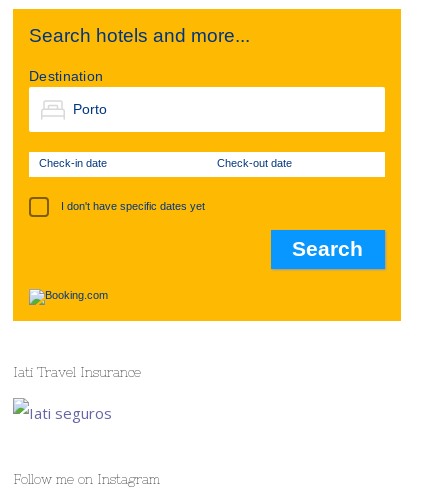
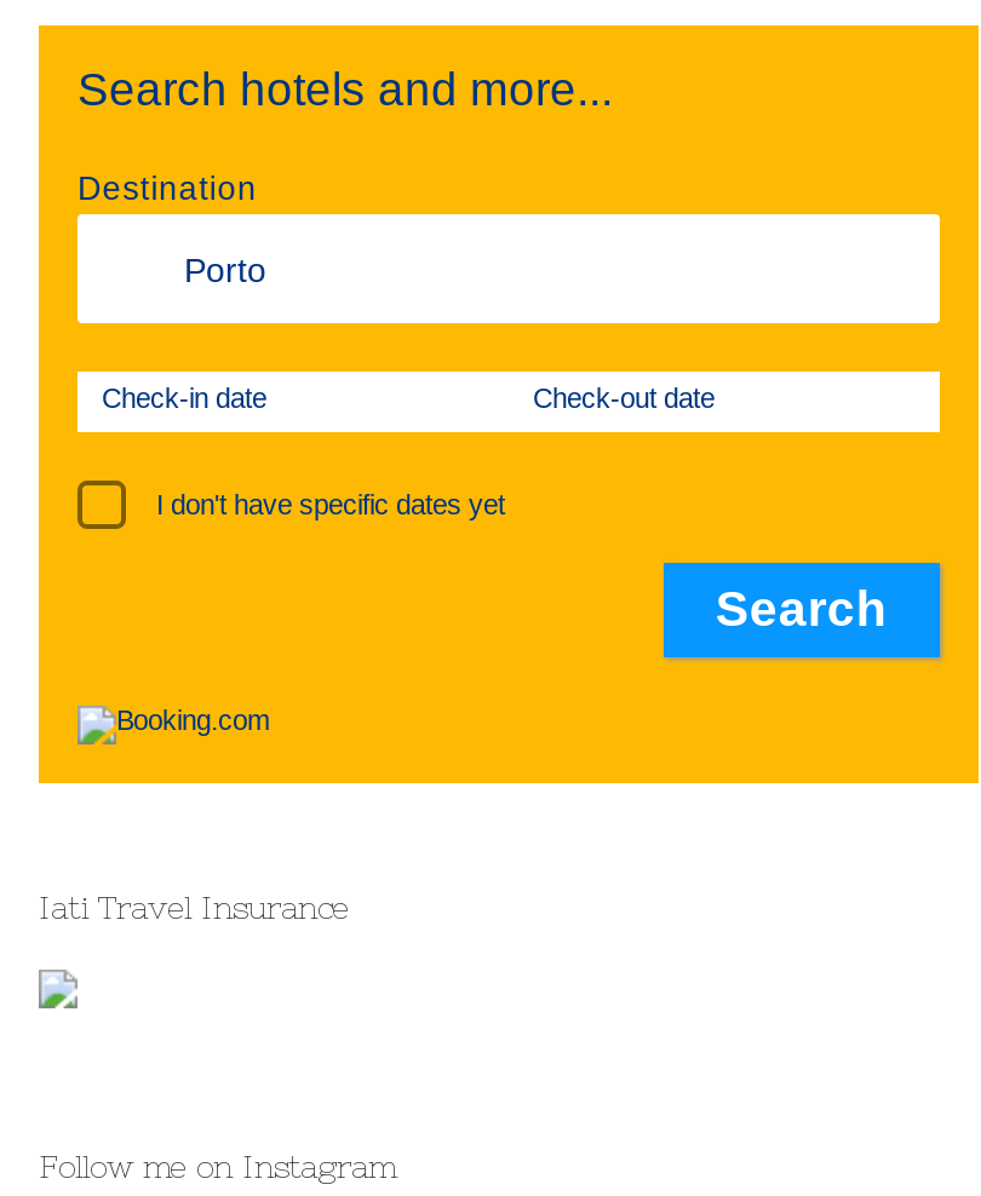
[29,403,112,423] Iati seguros -> none

